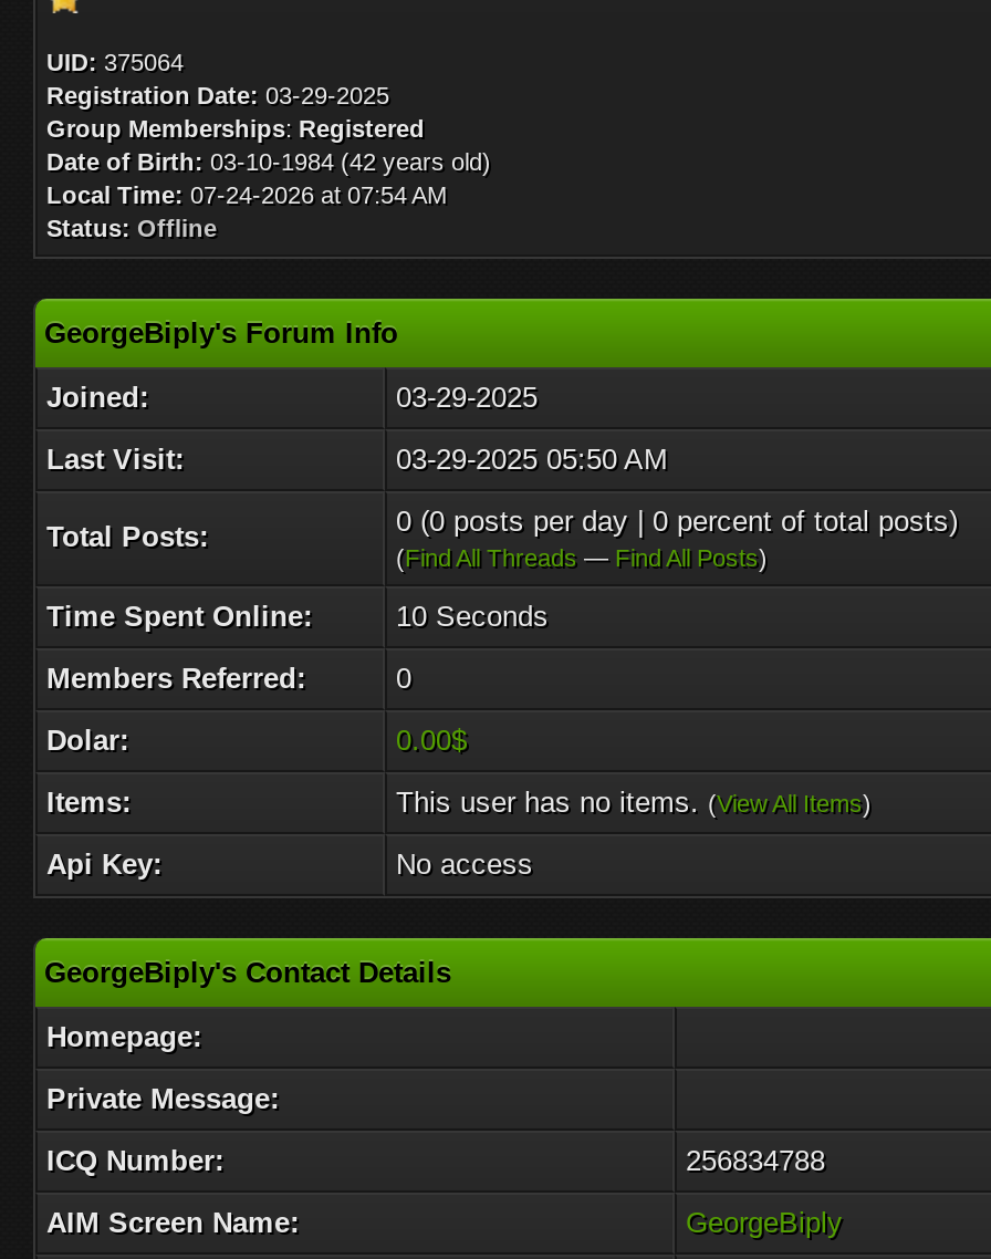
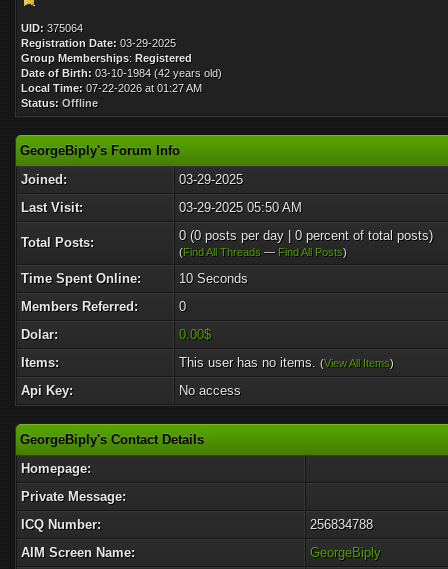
[46,181,447,208] Local Time: 07-24-2026 at 07:54 AM -> [21,82,202,94] Local Time: 07-22-2026 at 01:27 AM

